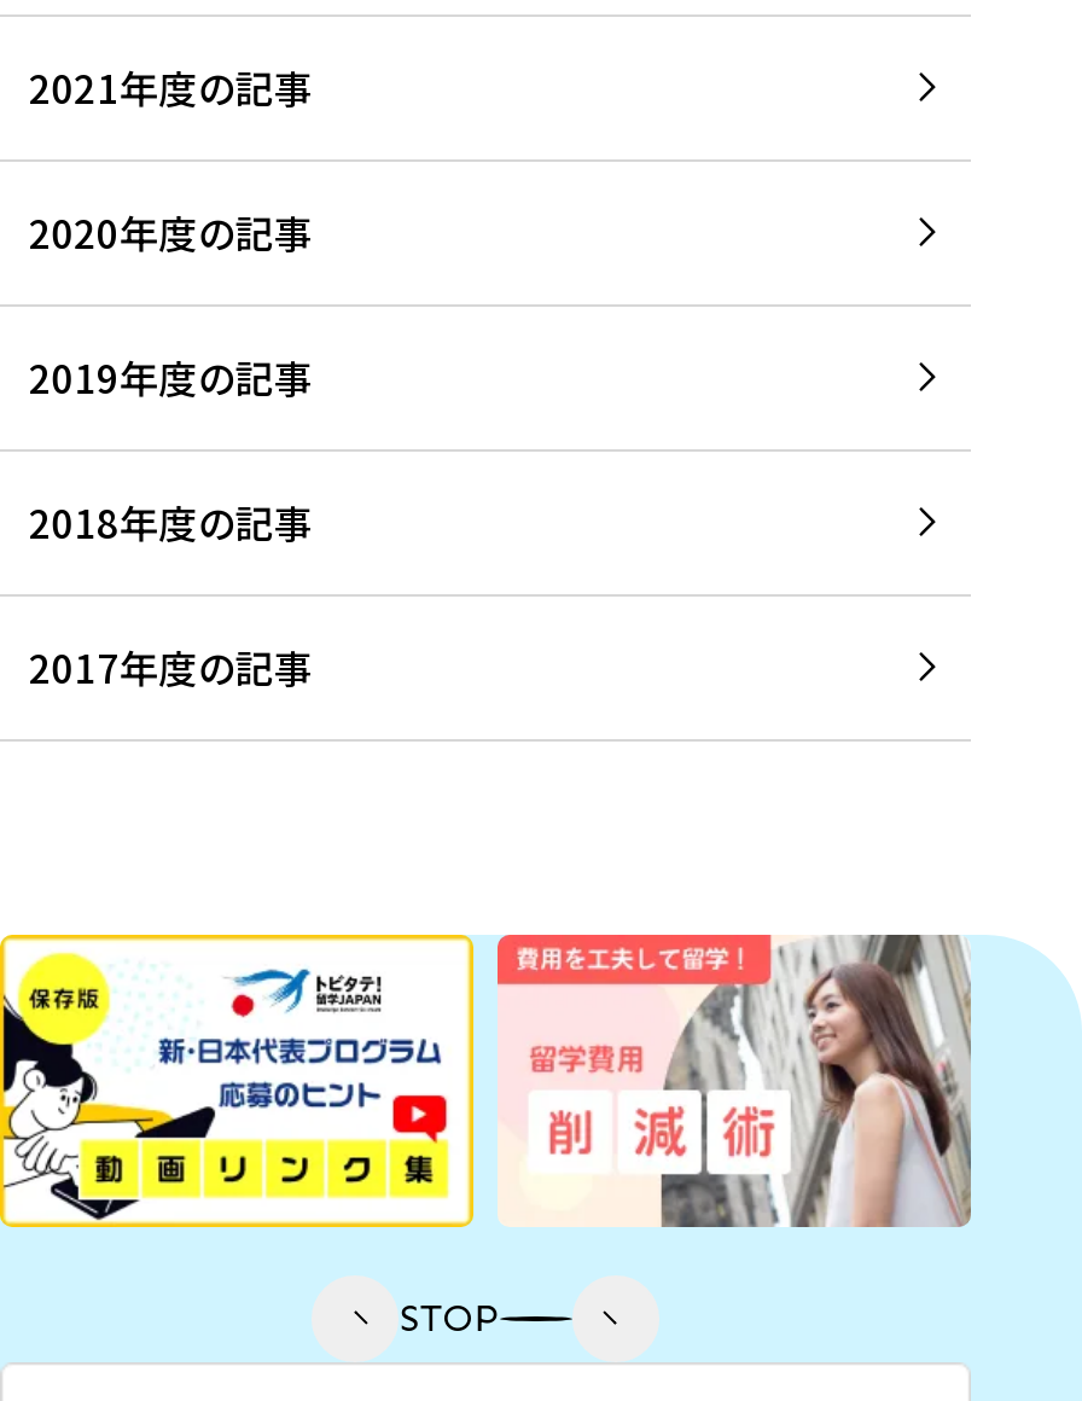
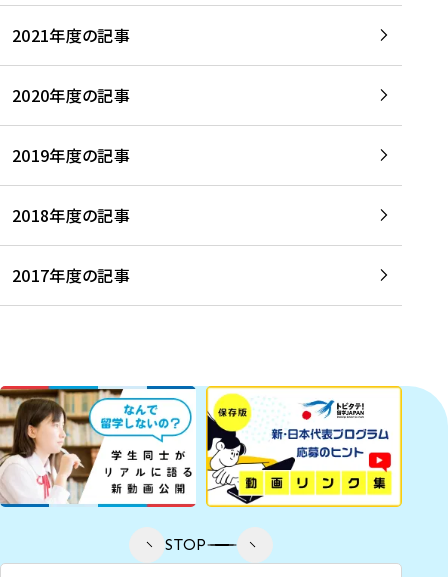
[7,932,476,1229] [image] -> [3,385,196,508] [image]
[495,932,973,1229] [image] -> [205,385,403,508] [image]

